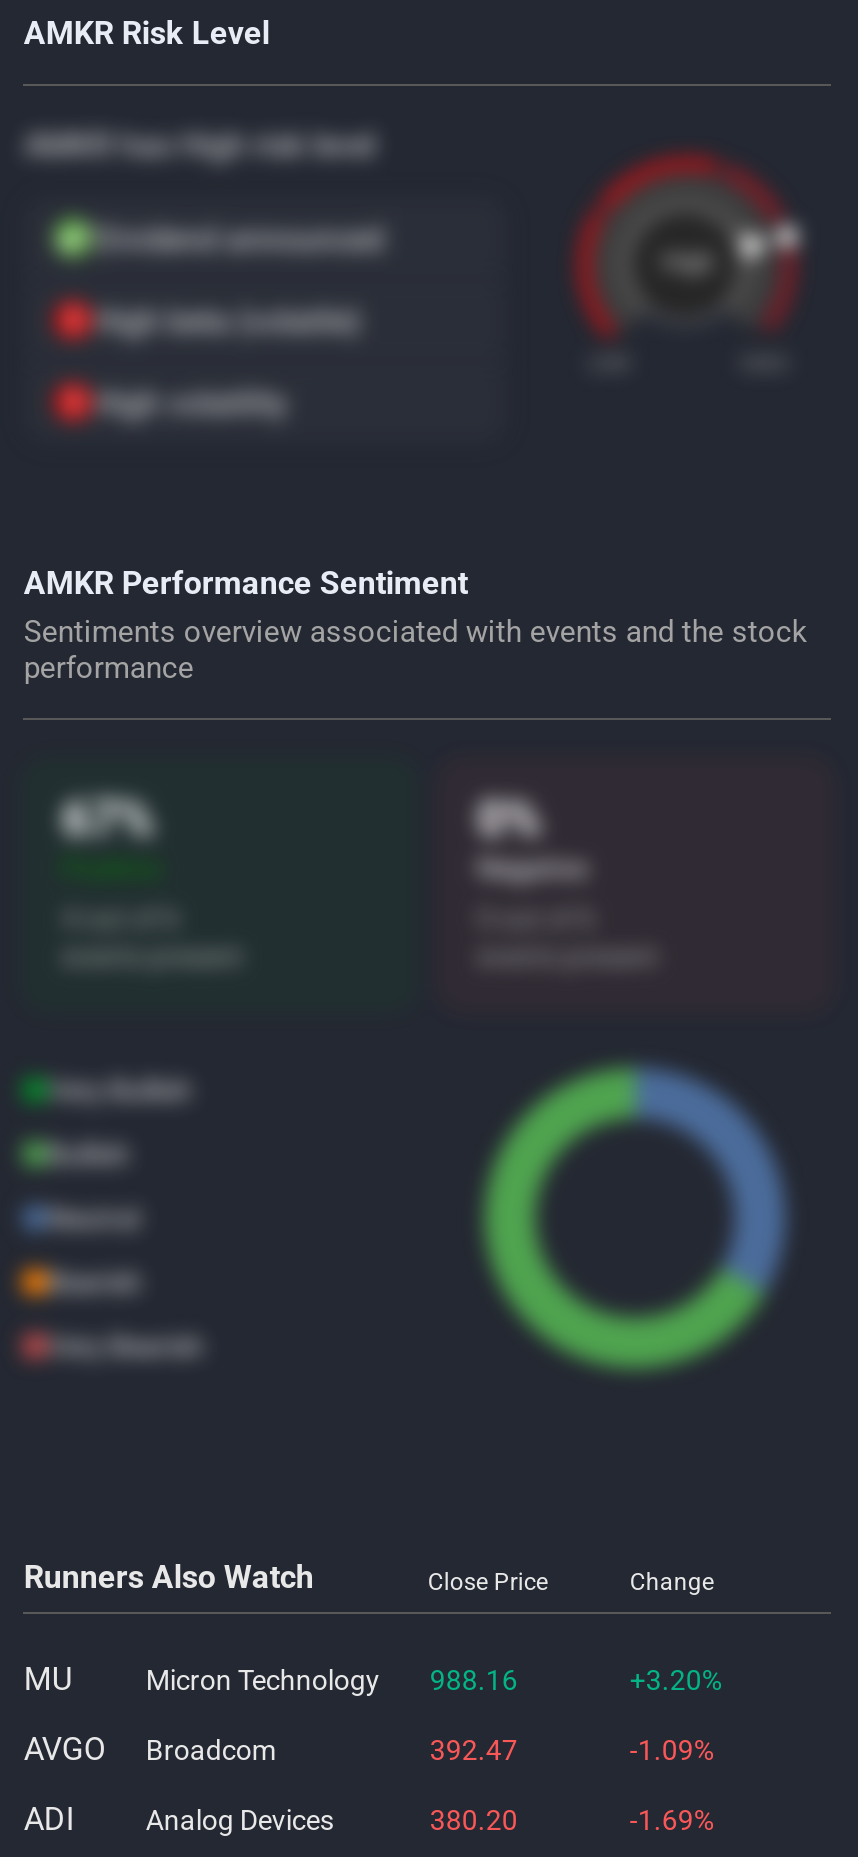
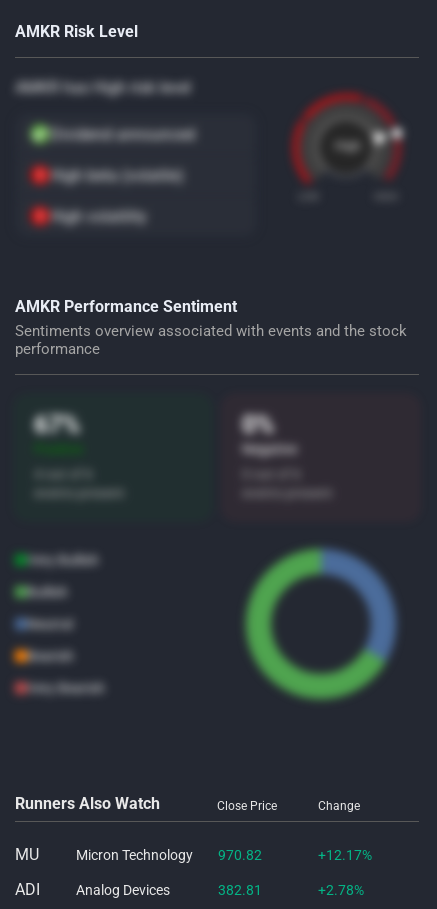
[24,1664,722,1768] 988.16 | +3.20% | AVGO | Broadcom | 392.47 | -1.09% -> [218,847,372,863] 970.82 | +12.17%
[430,1804,518,1836] 380.20 -> [218,882,262,898] 382.81
[630,1804,714,1836] -1.69% -> [318,882,364,898] +2.78%

